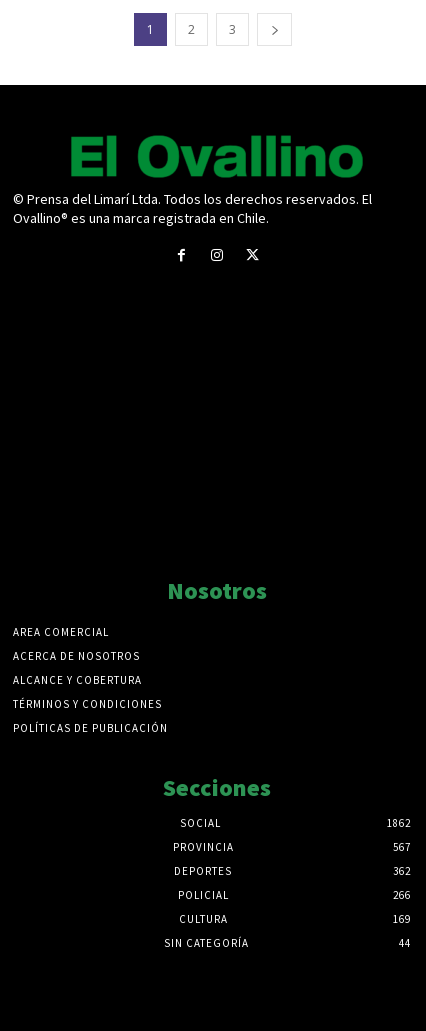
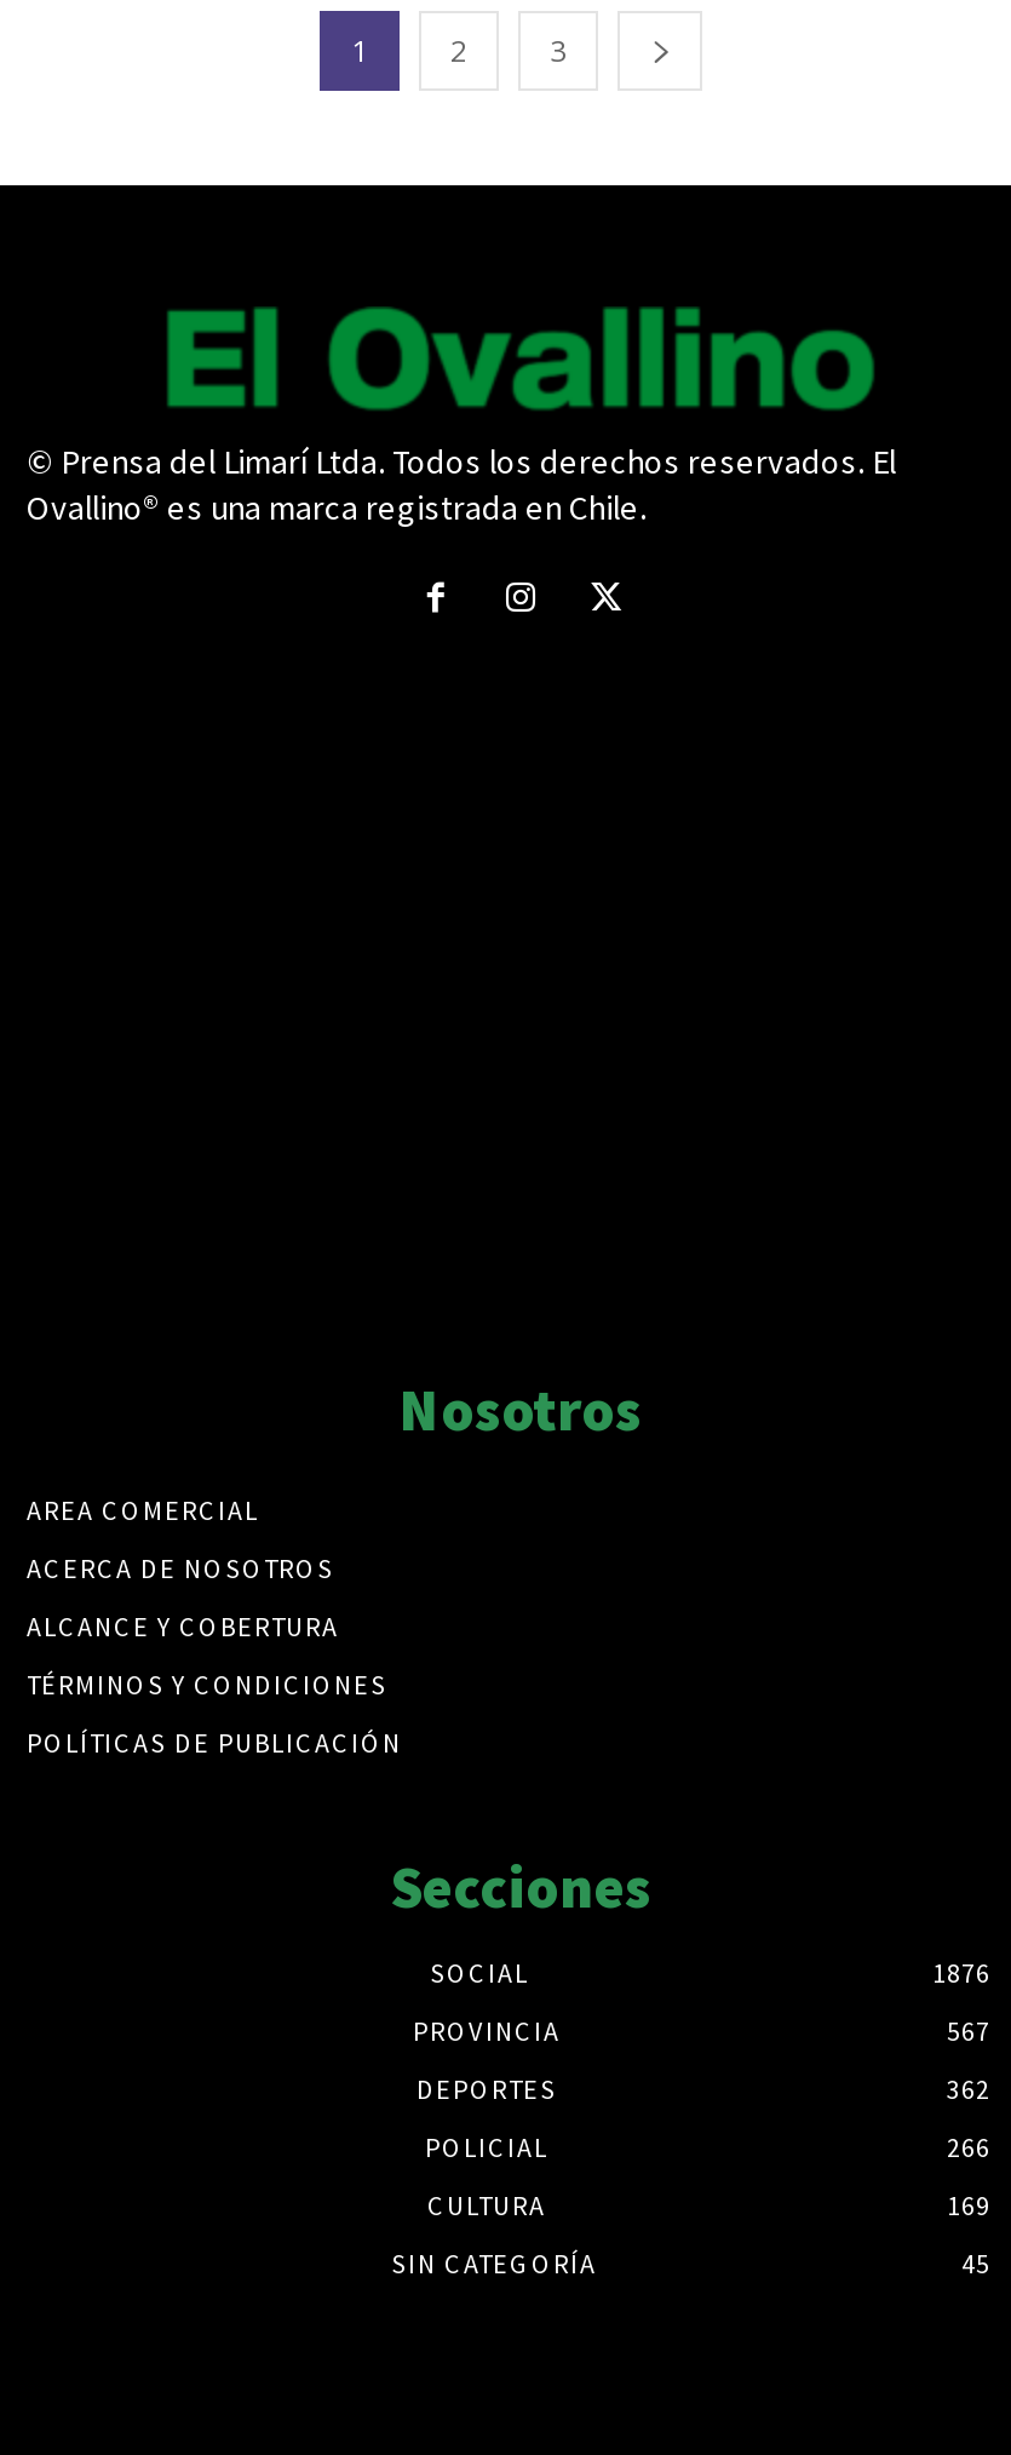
[387,816,411,830] 1862 -> [932,1956,990,1990] 1876
[399,936,411,950] 44 -> [961,2247,990,2281] 45

